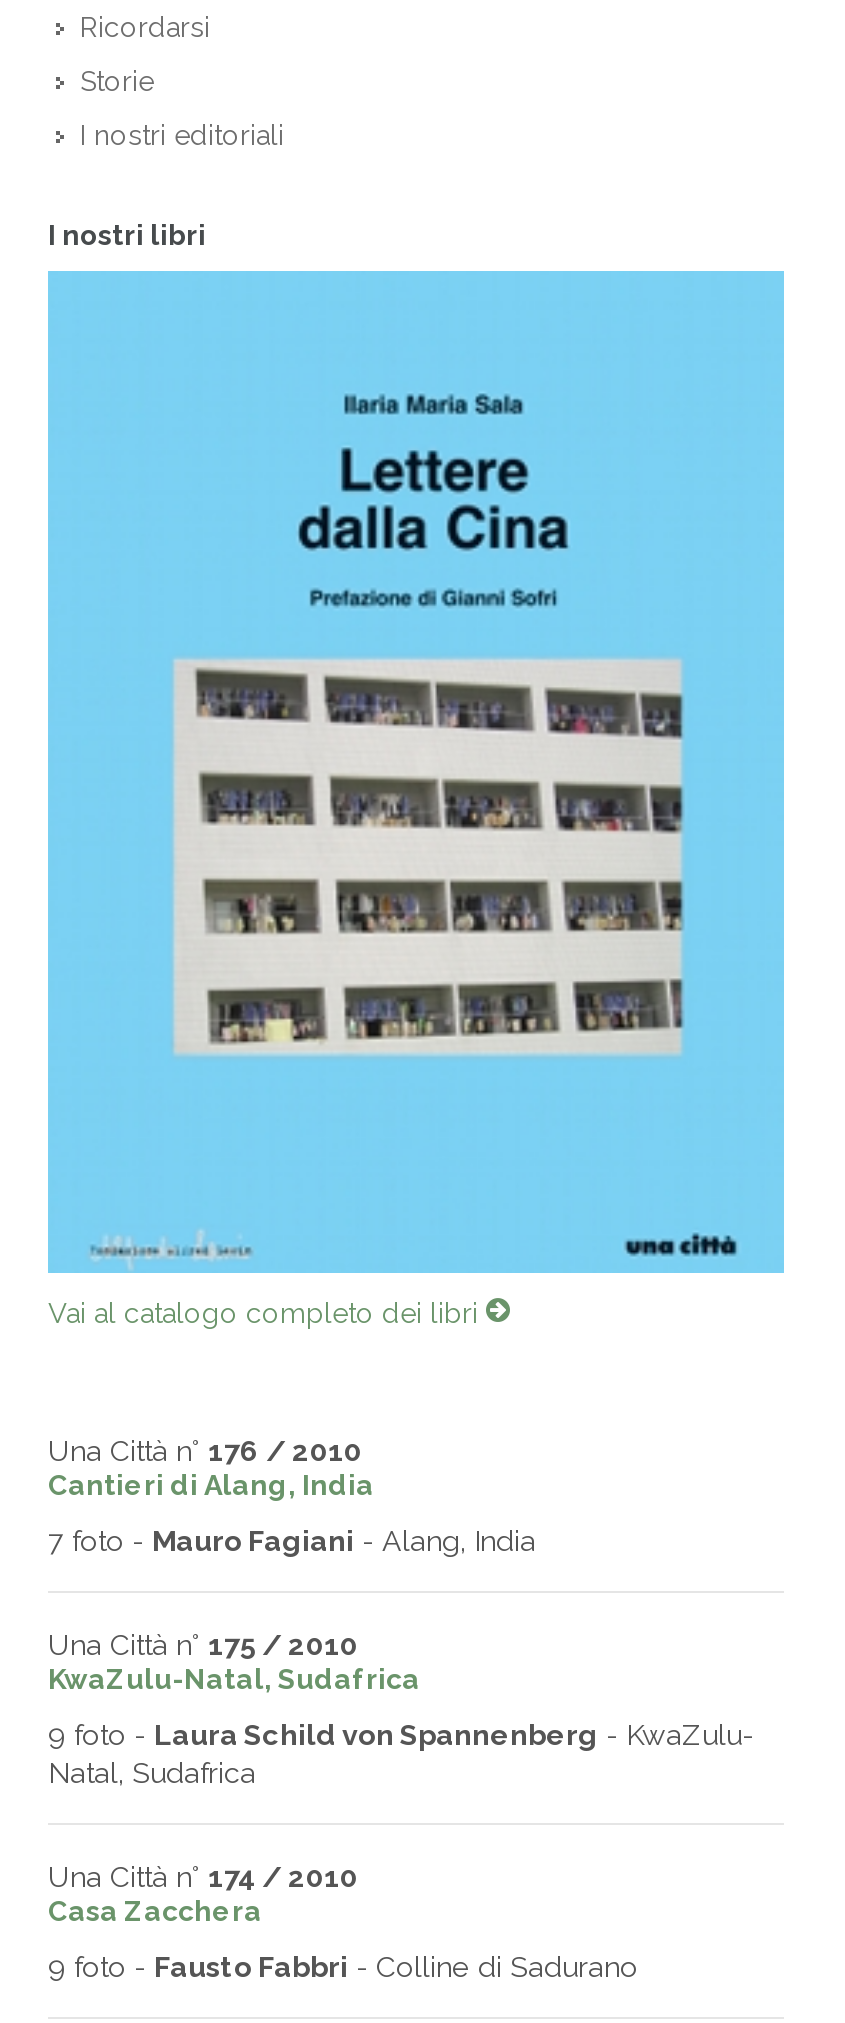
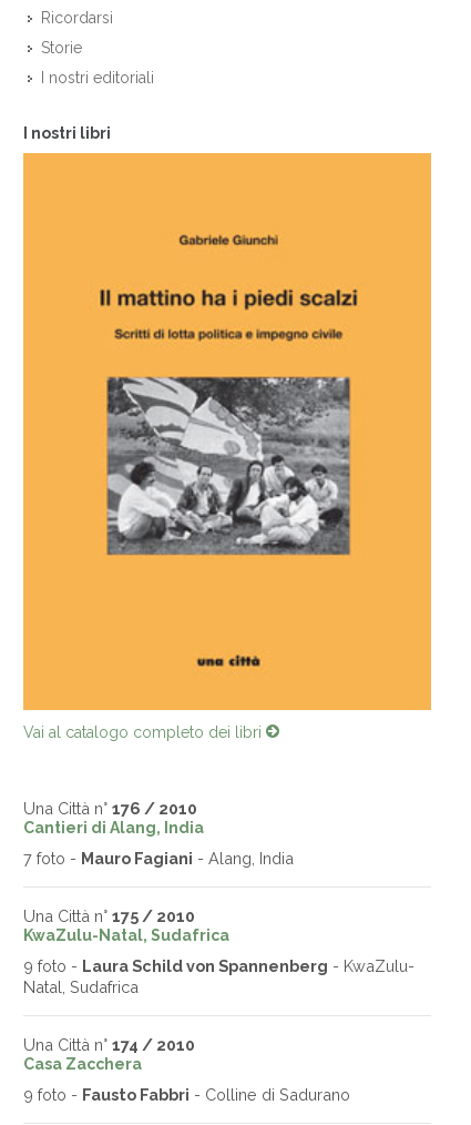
[46,269,786,1275] [image] -> [22,152,432,711] [image]

